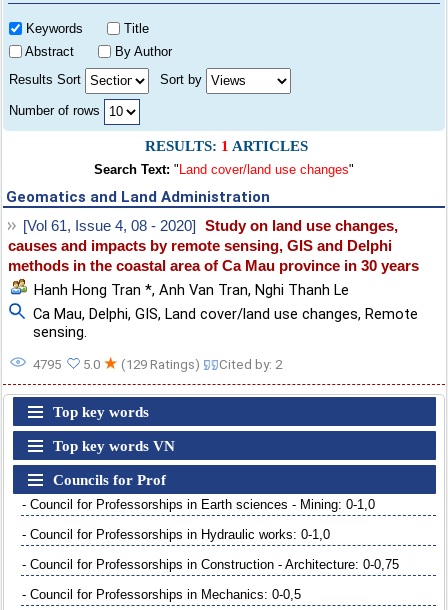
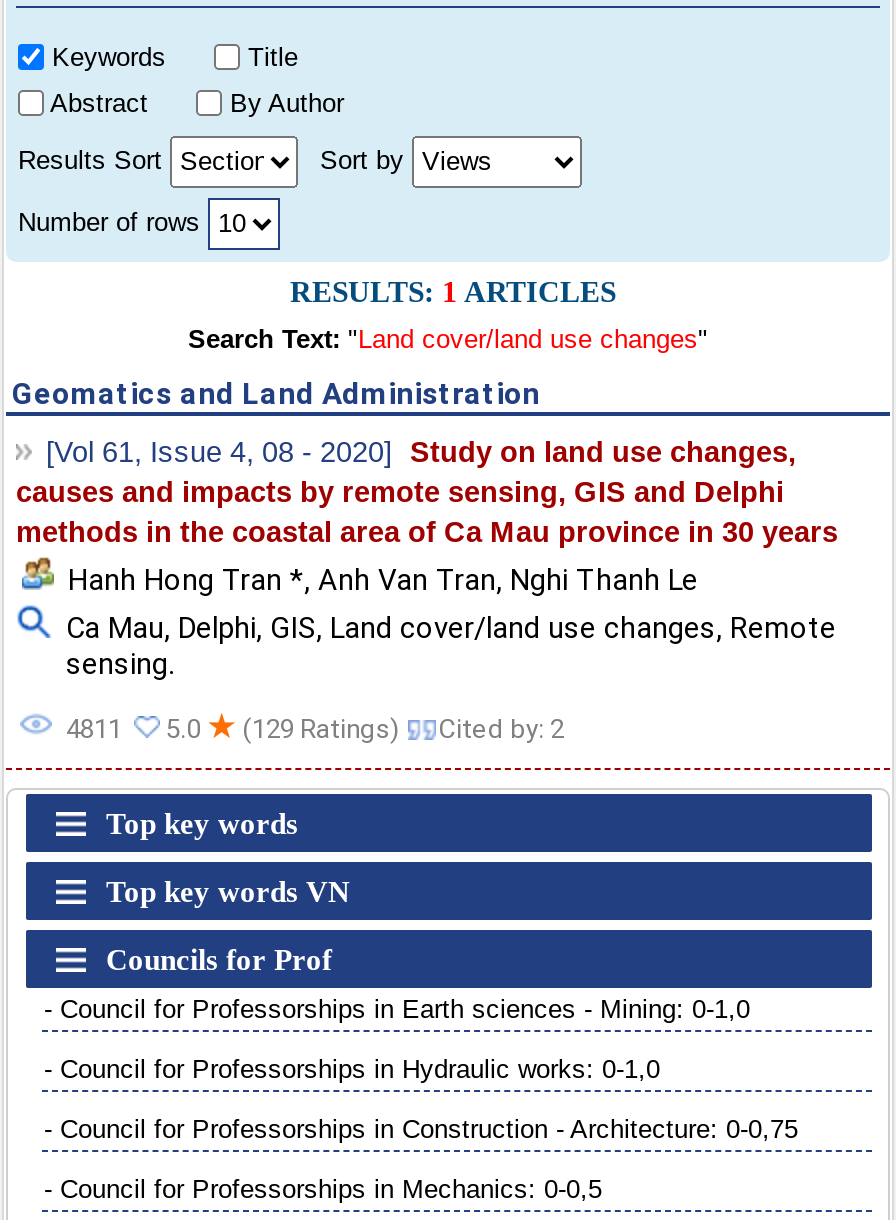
[33,357,61,372] 4795 -> [66,714,122,744] 4811

